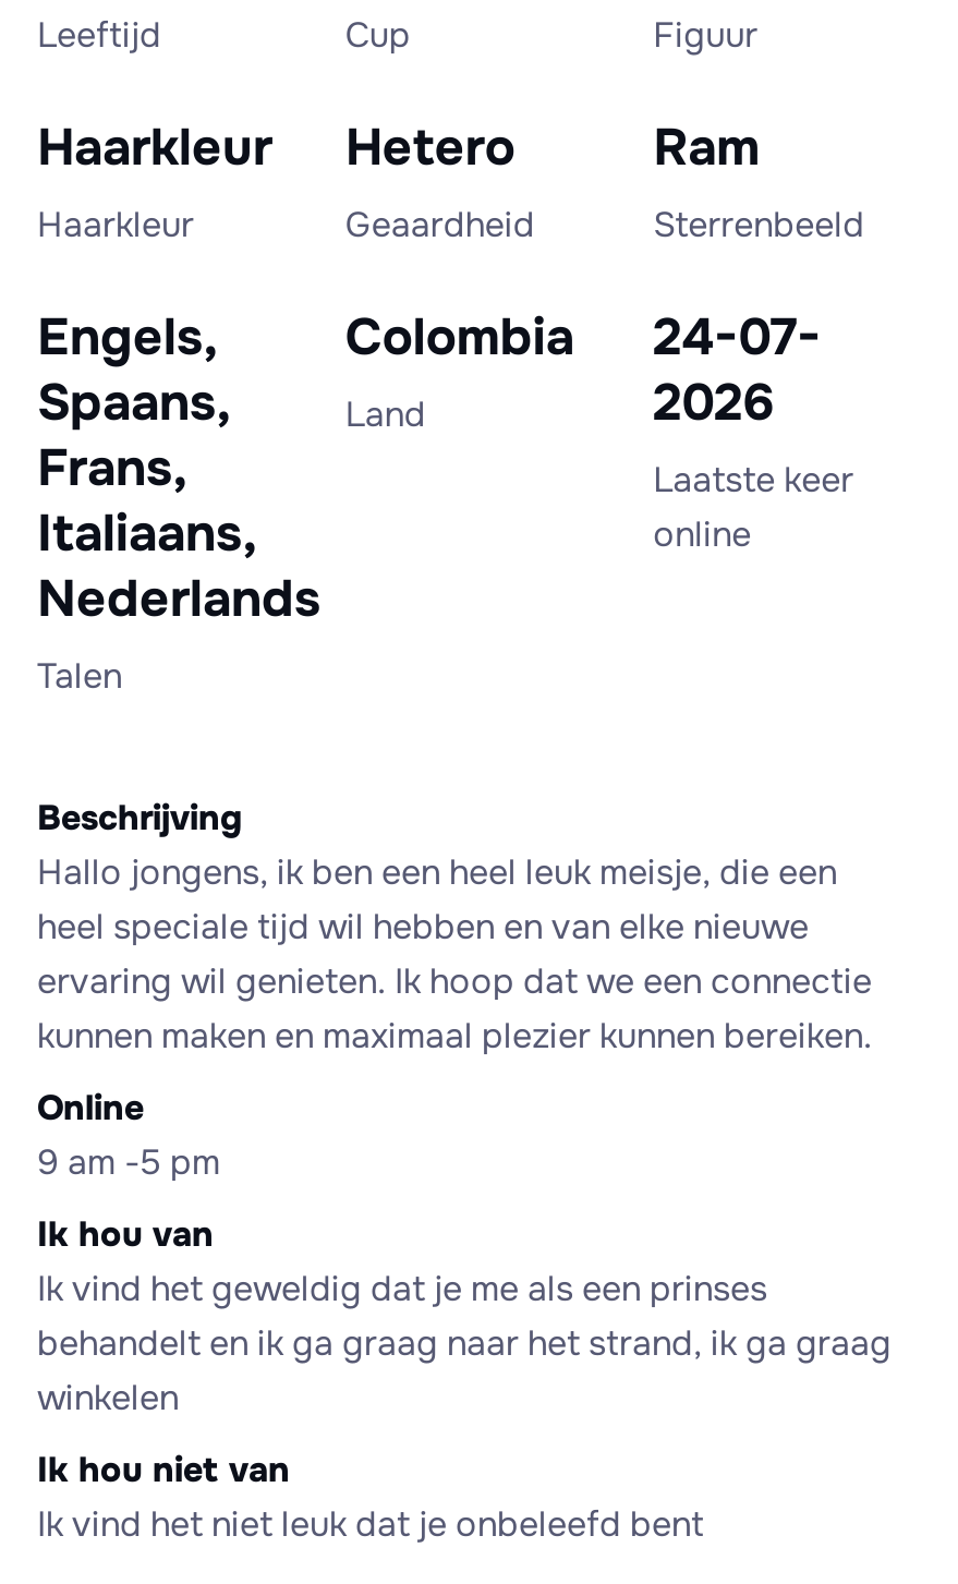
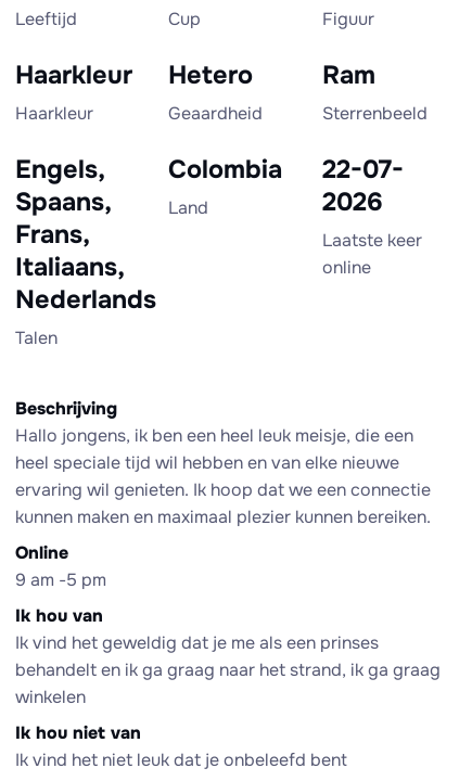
[37,303,821,369] Engels, Colombia 24-07- -> [15,153,403,186] Engels, Colombia 22-07-

